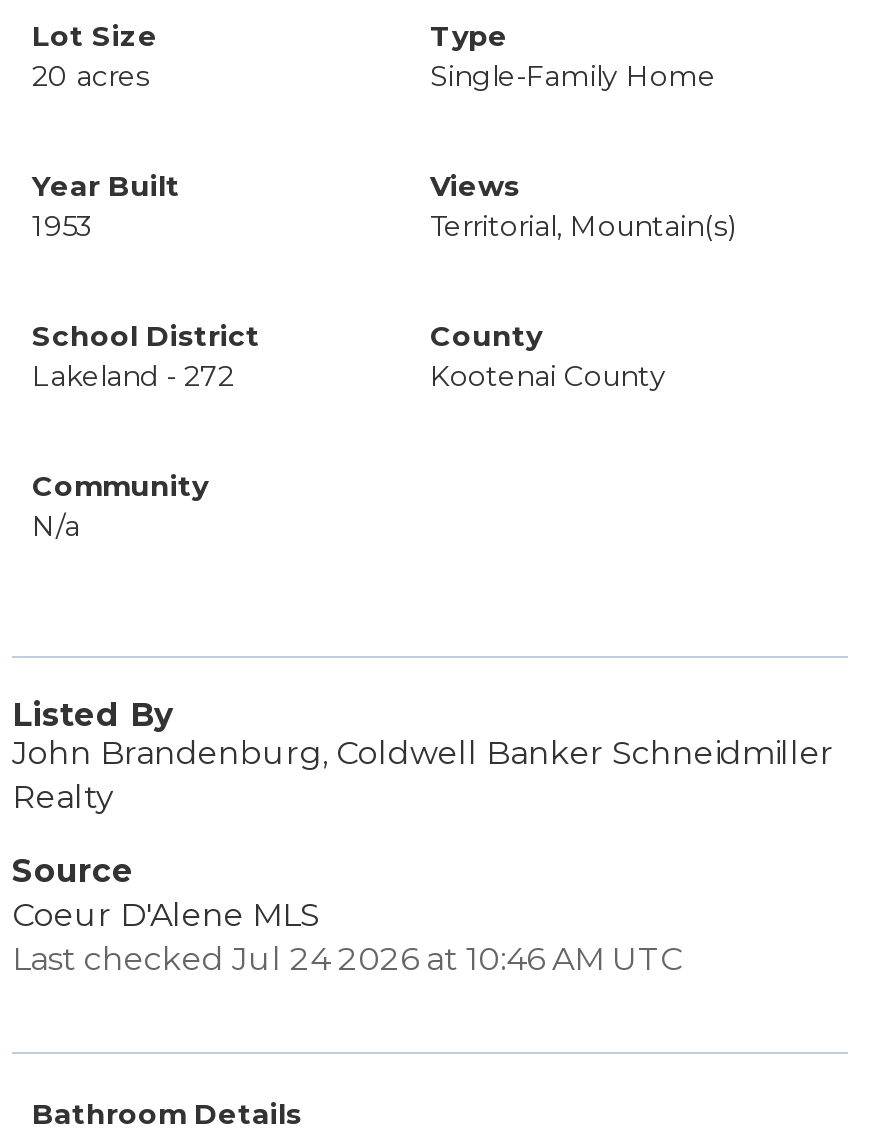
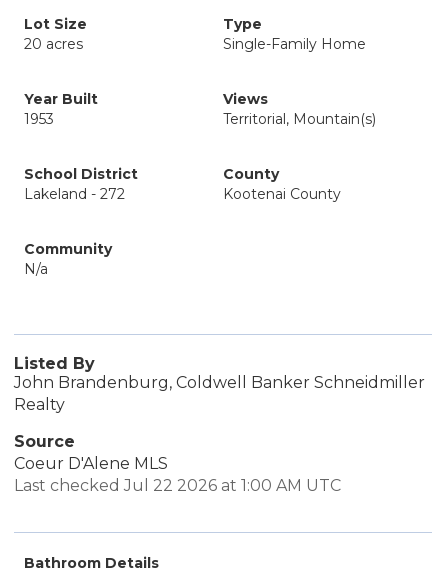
[12,940,682,978] Last checked Jul 24 2026 at 10:46 AM UTC -> [14,476,341,495] Last checked Jul 22 2026 at 1:00 AM UTC

